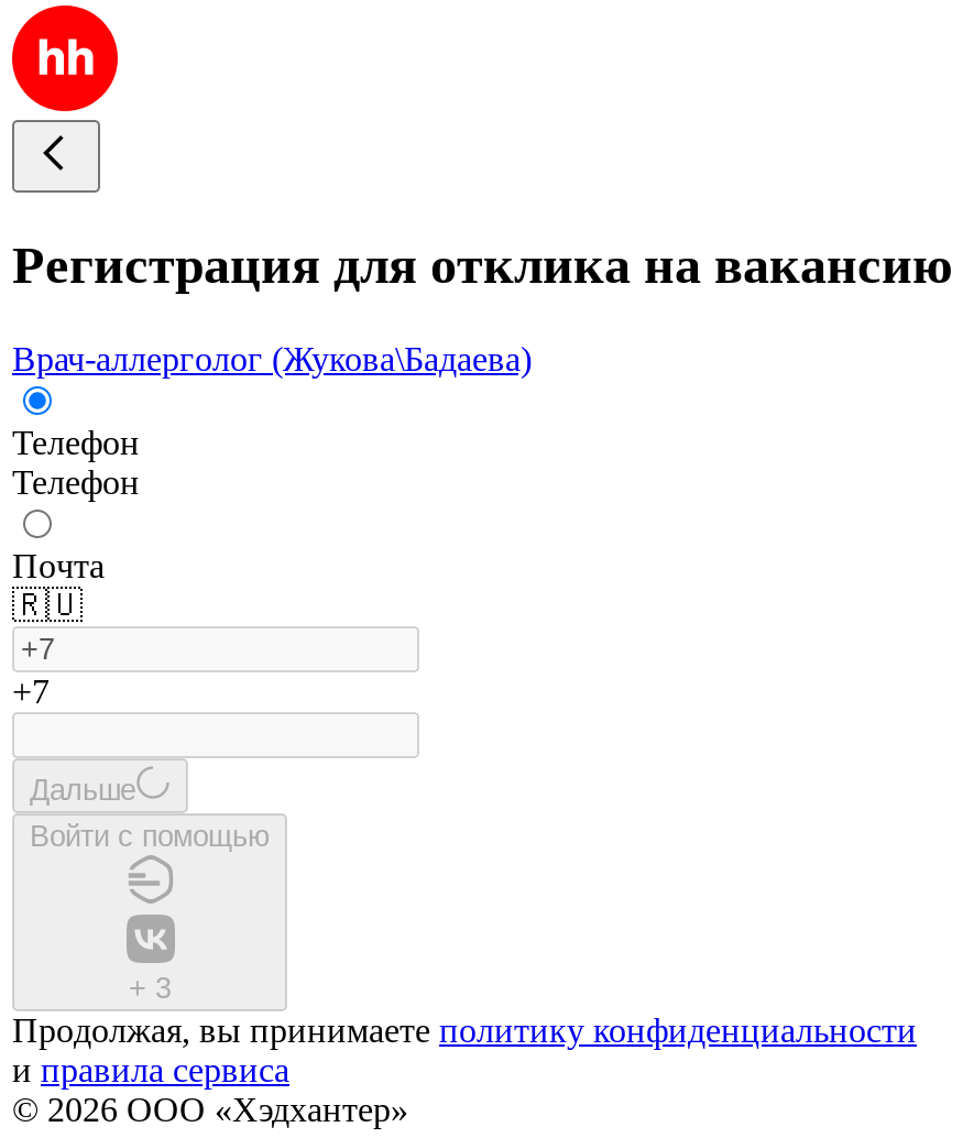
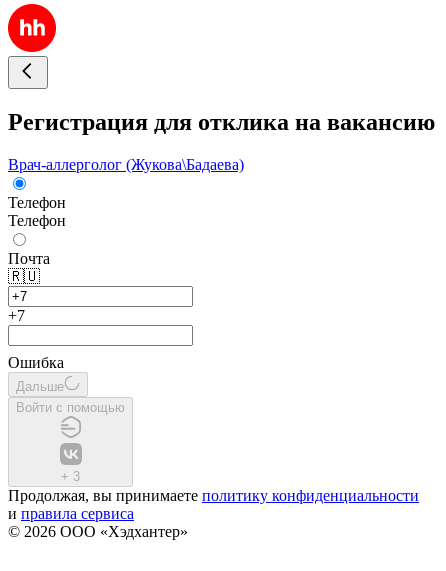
none -> [8,354,64,371] Ошибка

